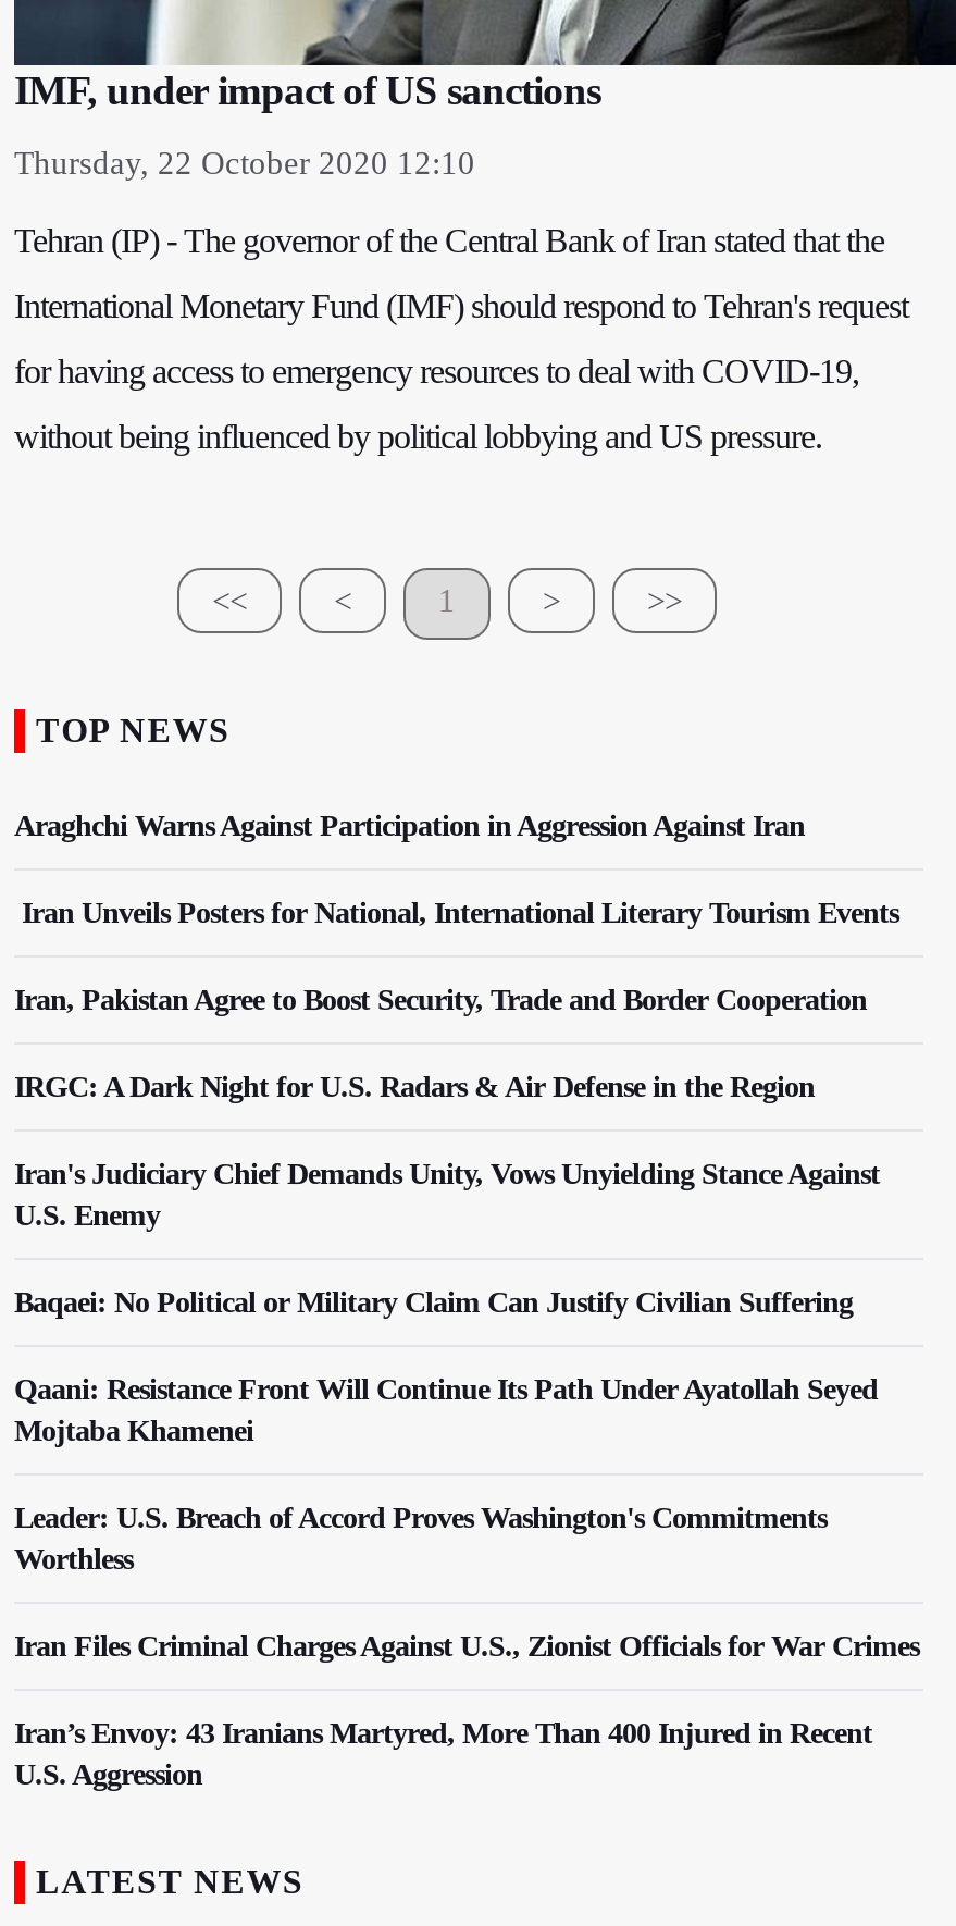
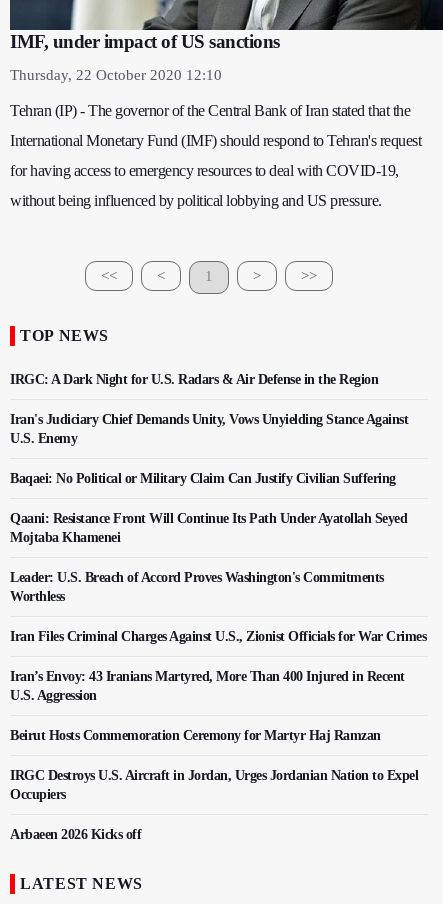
[14,809,898,1015] Araghchi Warns Against Participation in Aggression Against Iran | Iran Unveils Posters for National, International Literary Tourism Events | Iran, Pakistan Agree to Boost Security, Trade and Border Cooperation -> none
moved [14,1070,919,1790] -> [10,372,426,703]: IRGC: A Dark Night for U.S. Radars & Air Defense in the Region | Iran's Judiciary Chief Demands Unity, Vows Unyielding Stance Against | U.S. Enemy | ... | Iran’s Envoy: 43 Iranians Martyred, More Than 400 Injured in Recent | U.S. Aggression
none -> [10,728,418,842] Beirut Hosts Commemoration Ceremony for Martyr Haj Ramzan | IRGC Destroys U.S. Aircraft in Jordan, Urges Jordanian Nation to Expel | Occupiers | Arbaeen 2026 Kicks off

